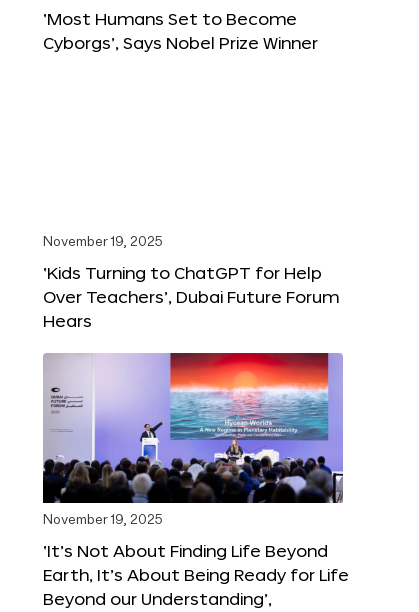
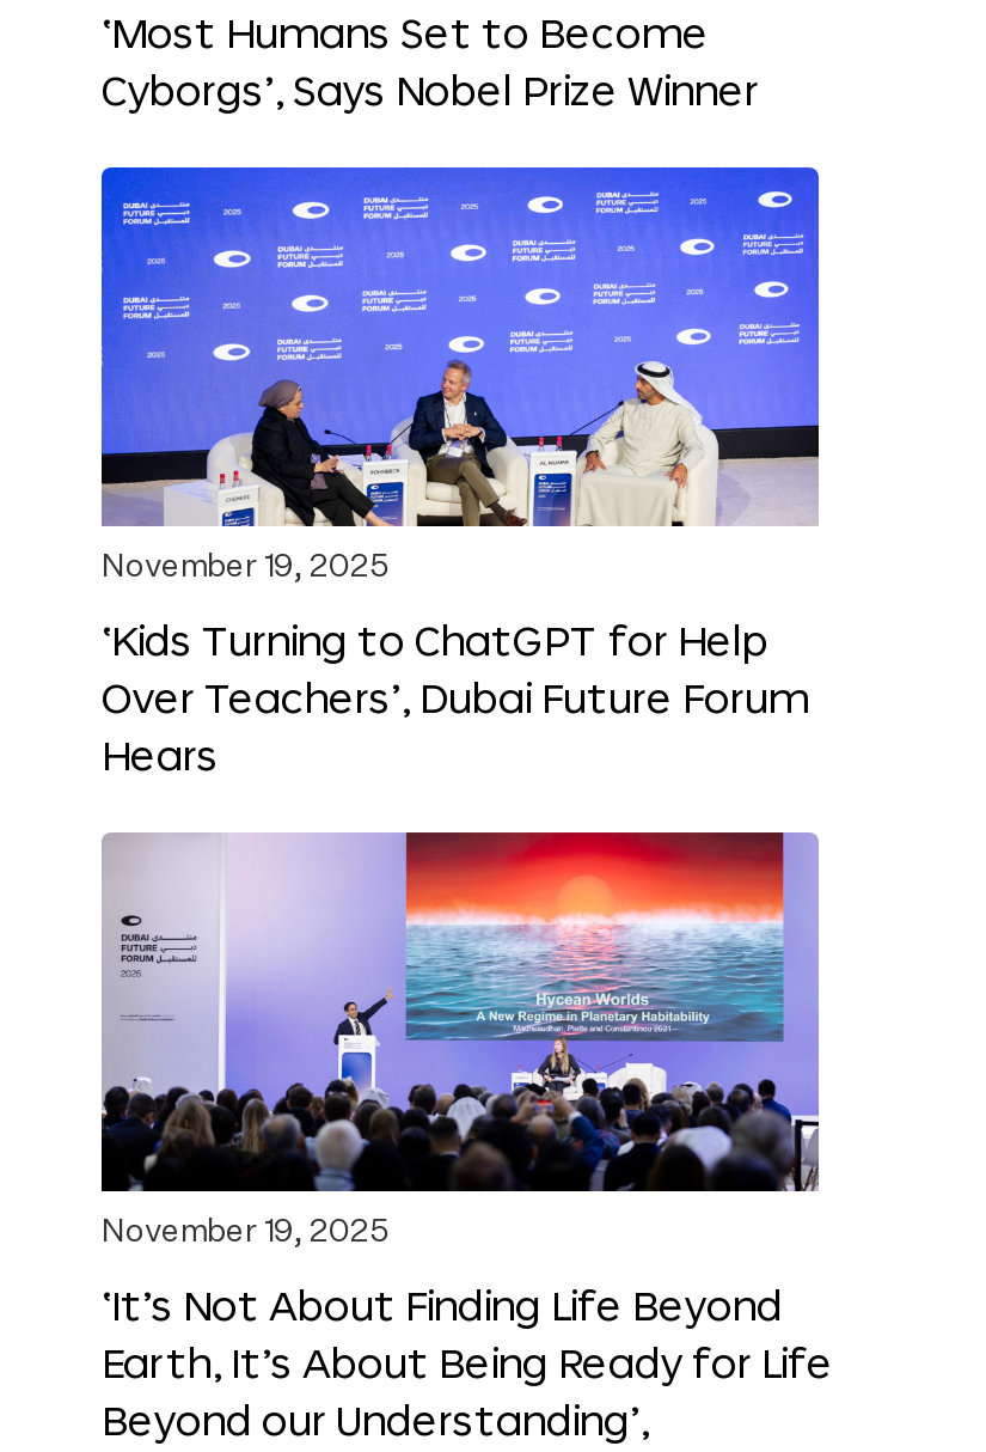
none -> [99,165,821,529] [image]

